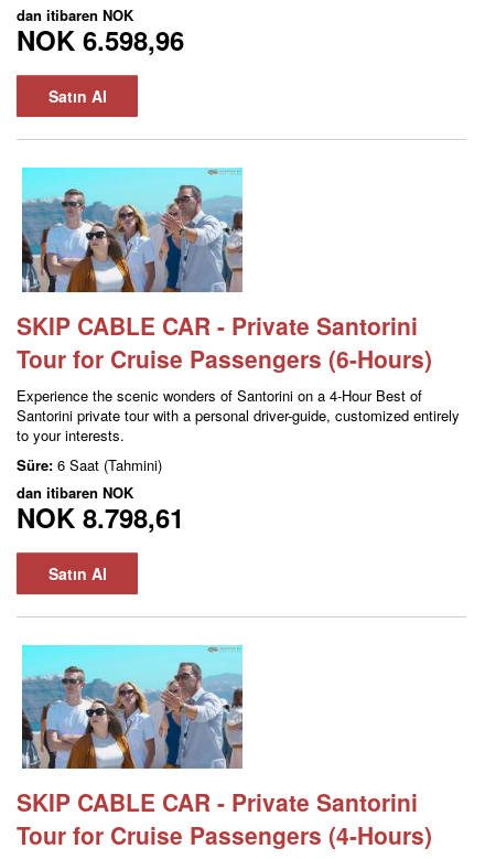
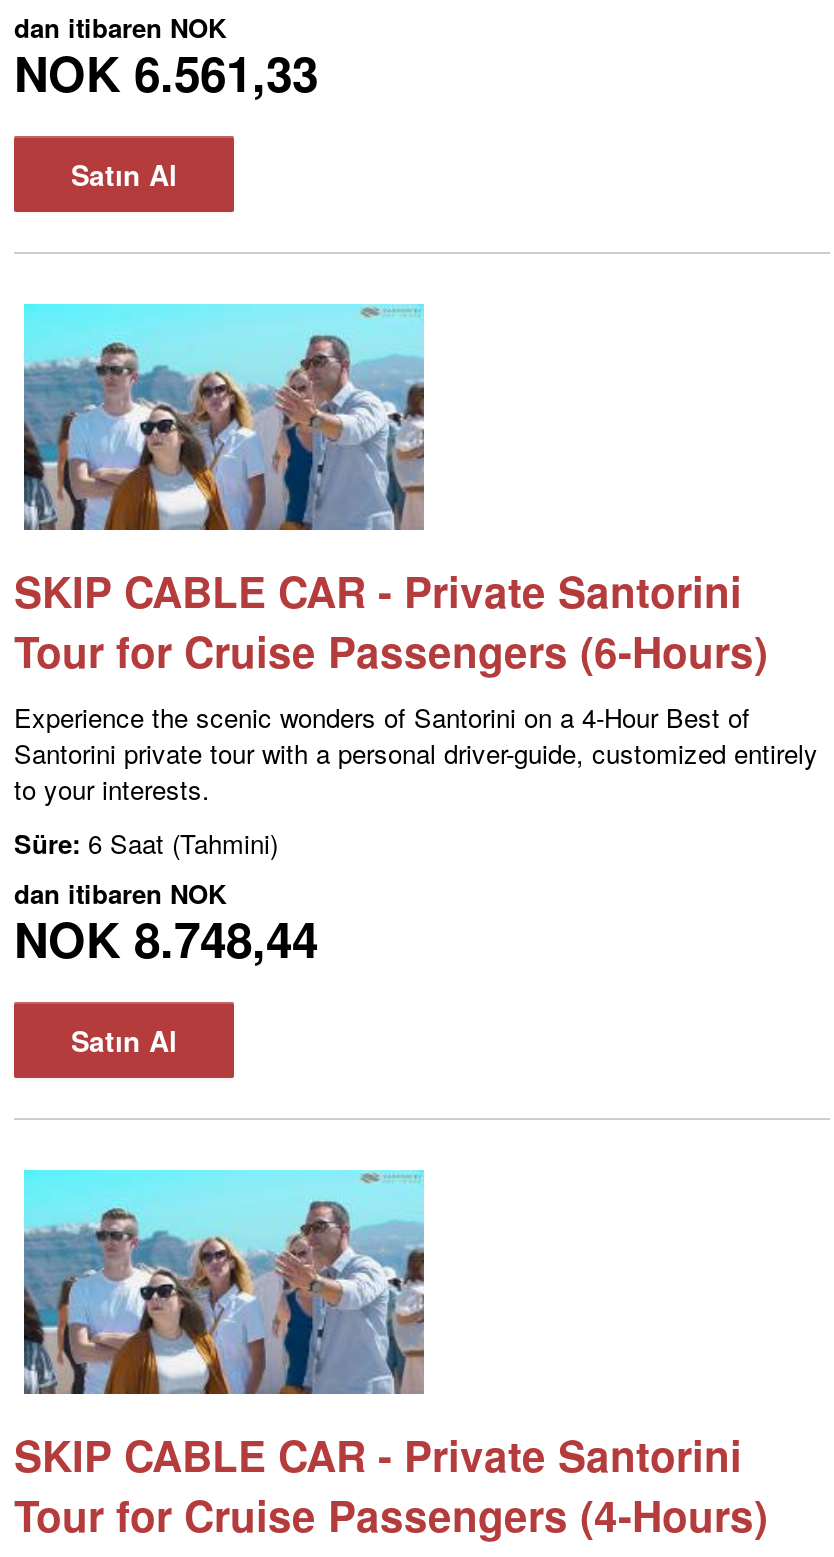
[17,21,184,59] NOK 6.598,96 -> [14,38,318,106] NOK 6.561,33
[17,498,184,536] NOK 8.798,61 -> [14,903,318,971] NOK 8.748,44

